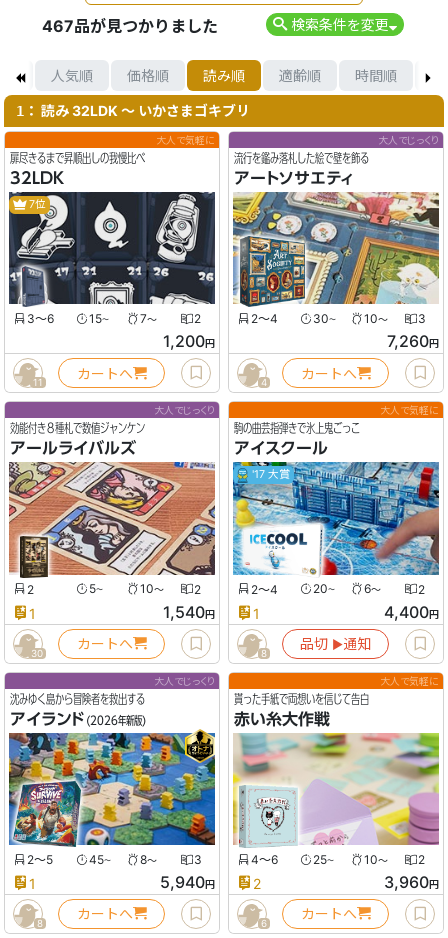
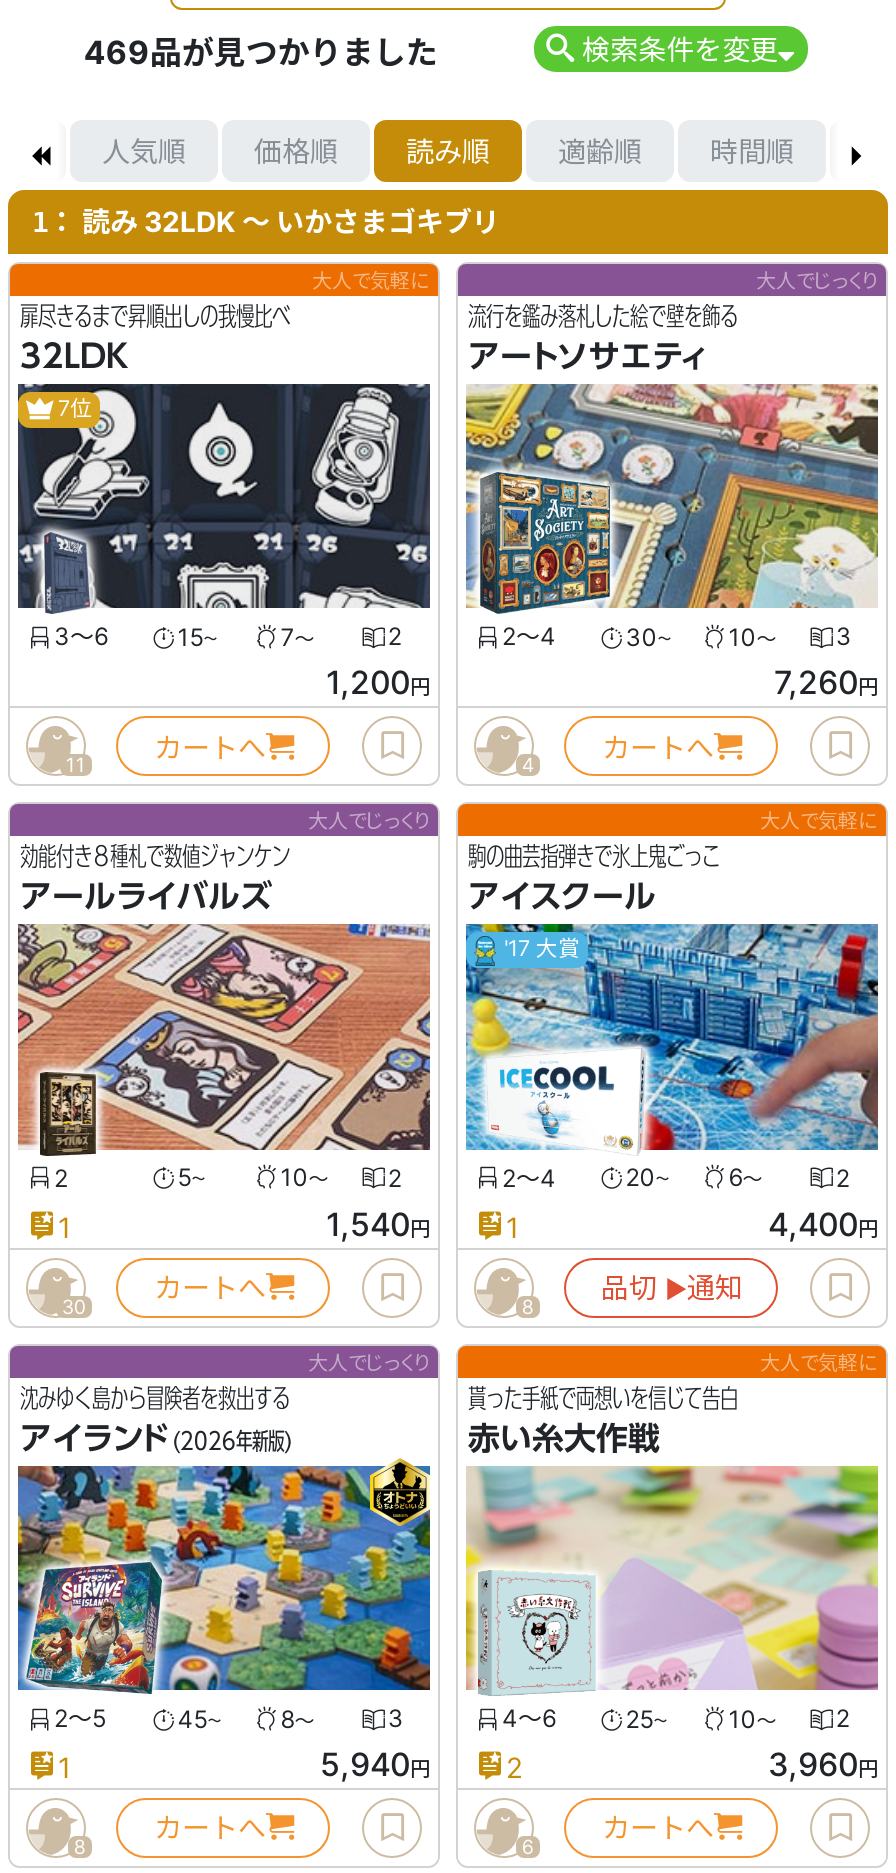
[42,16,218,36] 467品が見つかりました -> [84,32,438,72] 469品が見つかりました

